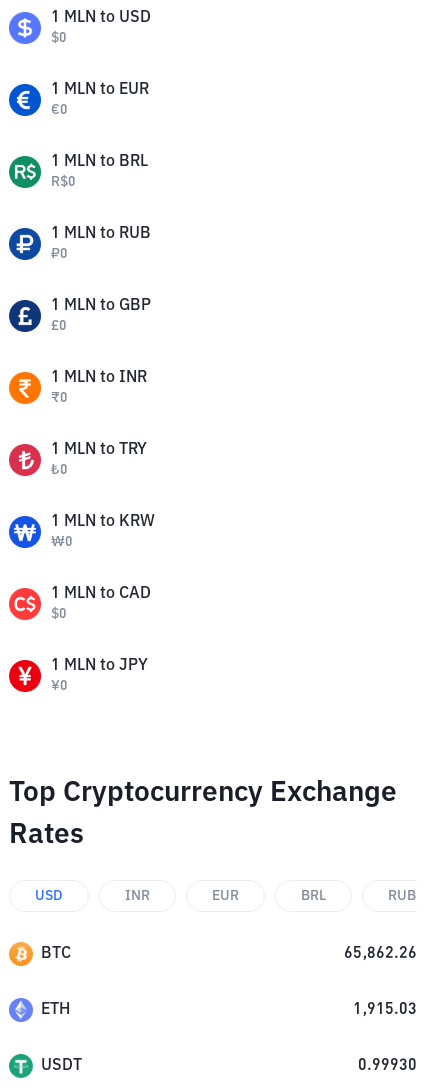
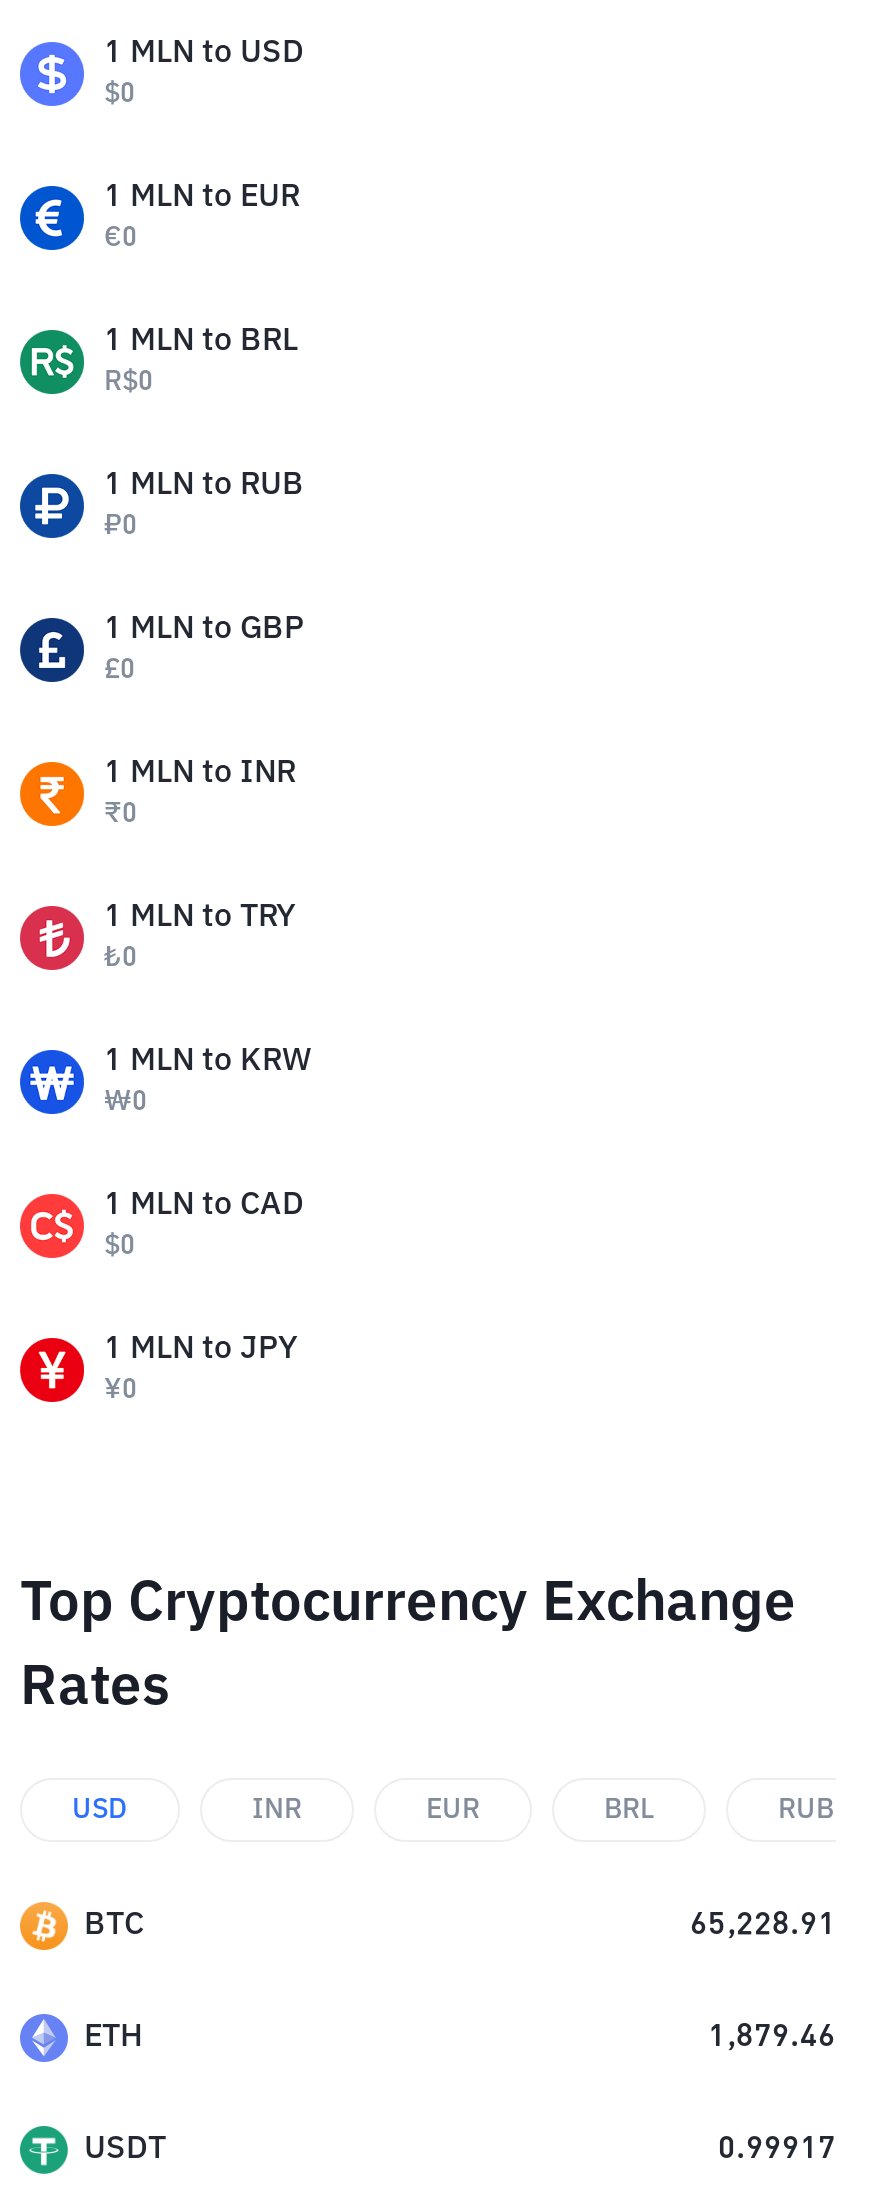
[344,946,417,962] 65,862.26 -> [690,1910,836,1942] 65,228.91
[353,1002,417,1018] 1,915.03 -> [708,2022,836,2054] 1,879.46
[358,1058,417,1074] 0.99930 -> [718,2134,836,2166] 0.99917

